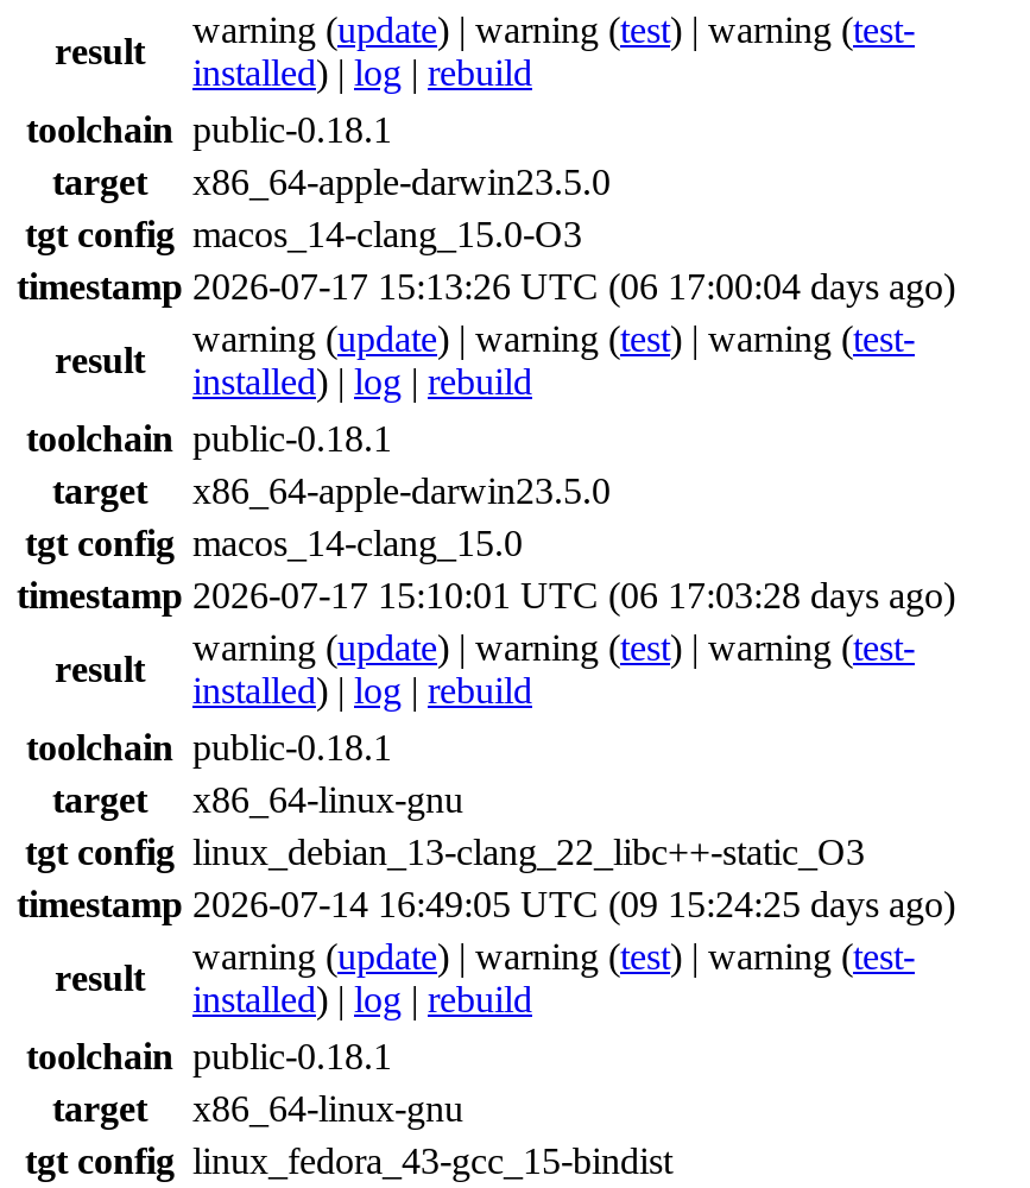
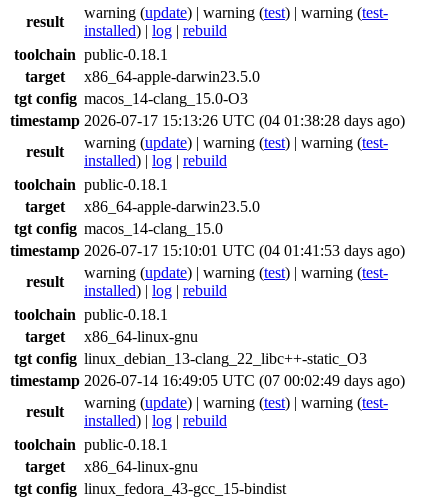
[17,265,955,306] timestamp 2026-07-17 15:13:26 UTC (06 17:00:04 days ago) -> [10,112,405,129] timestamp 2026-07-17 15:13:26 UTC (04 01:38:28 days ago)
[17,574,955,615] timestamp 2026-07-17 15:10:01 UTC (06 17:03:28 days ago) -> [10,242,405,259] timestamp 2026-07-17 15:10:01 UTC (04 01:41:53 days ago)
[17,883,955,924] timestamp 2026-07-14 16:49:05 UTC (09 15:24:25 days ago) -> [10,372,405,389] timestamp 2026-07-14 16:49:05 UTC (07 00:02:49 days ago)

